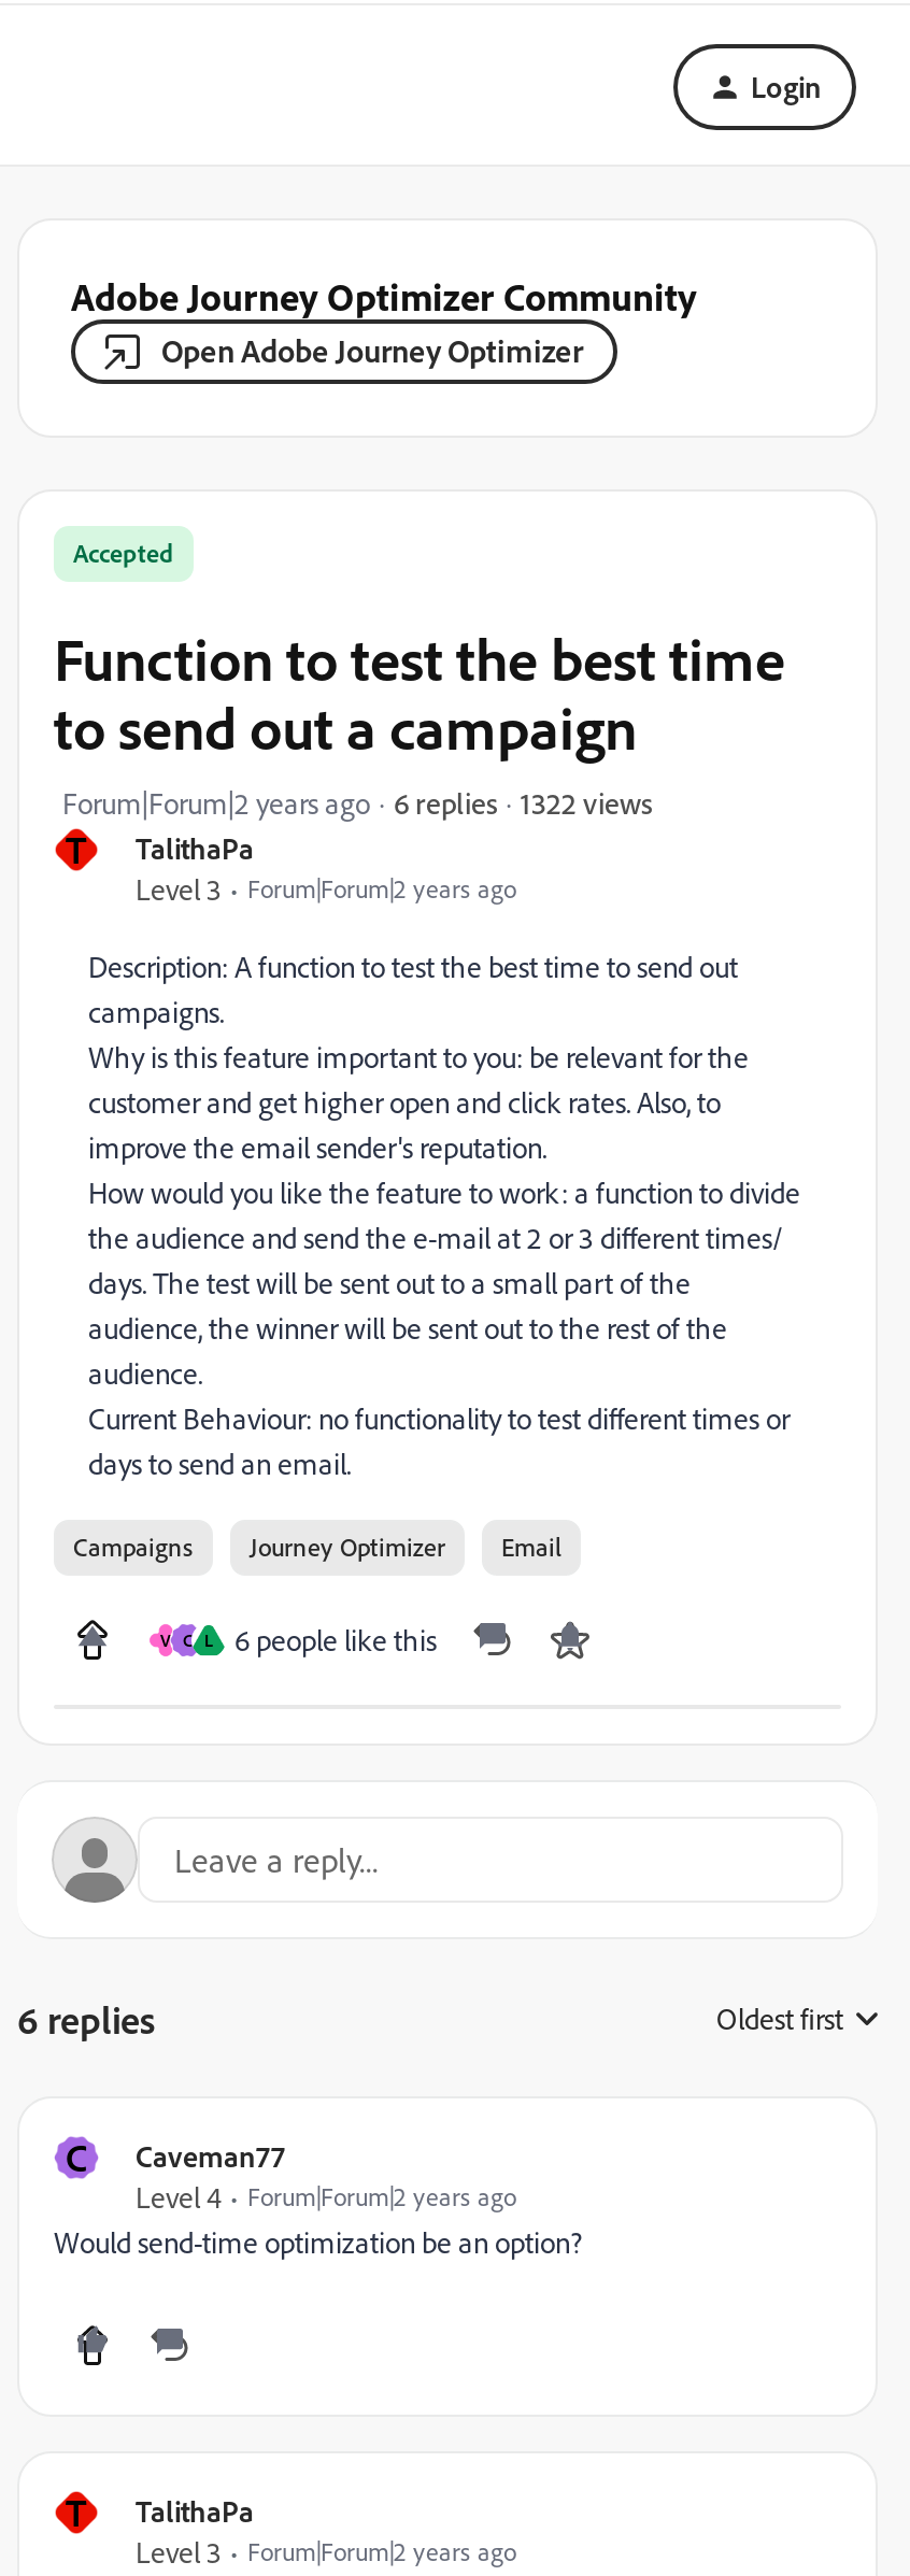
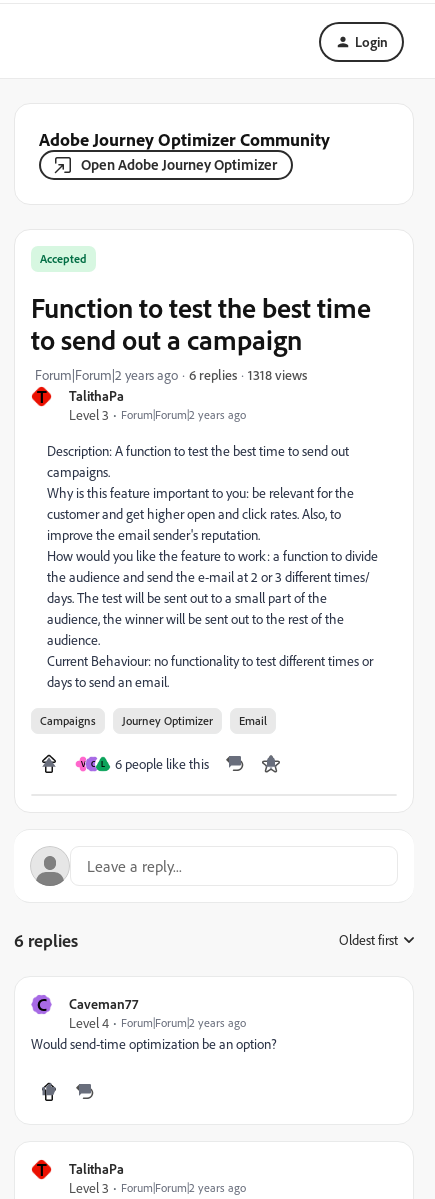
[521,783,652,820] 1322 views -> [248,365,307,382] 1318 views

